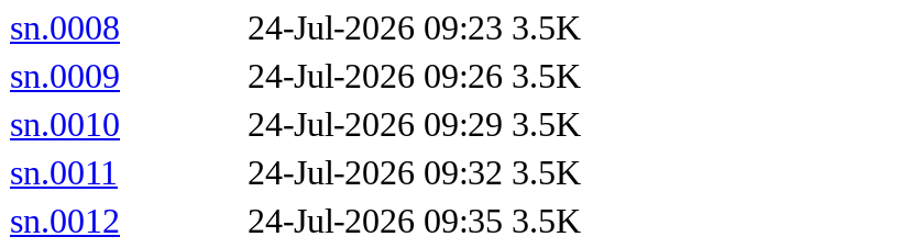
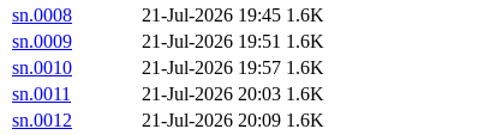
[248,10,582,47] 24-Jul-2026 09:23 3.5K -> [142,5,324,26] 21-Jul-2026 19:45 1.6K
[248,58,582,95] 24-Jul-2026 09:26 3.5K -> [142,32,324,52] 21-Jul-2026 19:51 1.6K
[248,106,582,144] 24-Jul-2026 09:29 3.5K -> [142,58,324,78] 21-Jul-2026 19:57 1.6K
[248,155,582,192] 24-Jul-2026 09:32 3.5K -> [142,84,324,104] 21-Jul-2026 20:03 1.6K
[248,203,582,240] 24-Jul-2026 09:35 3.5K -> [142,110,324,131] 21-Jul-2026 20:09 1.6K

